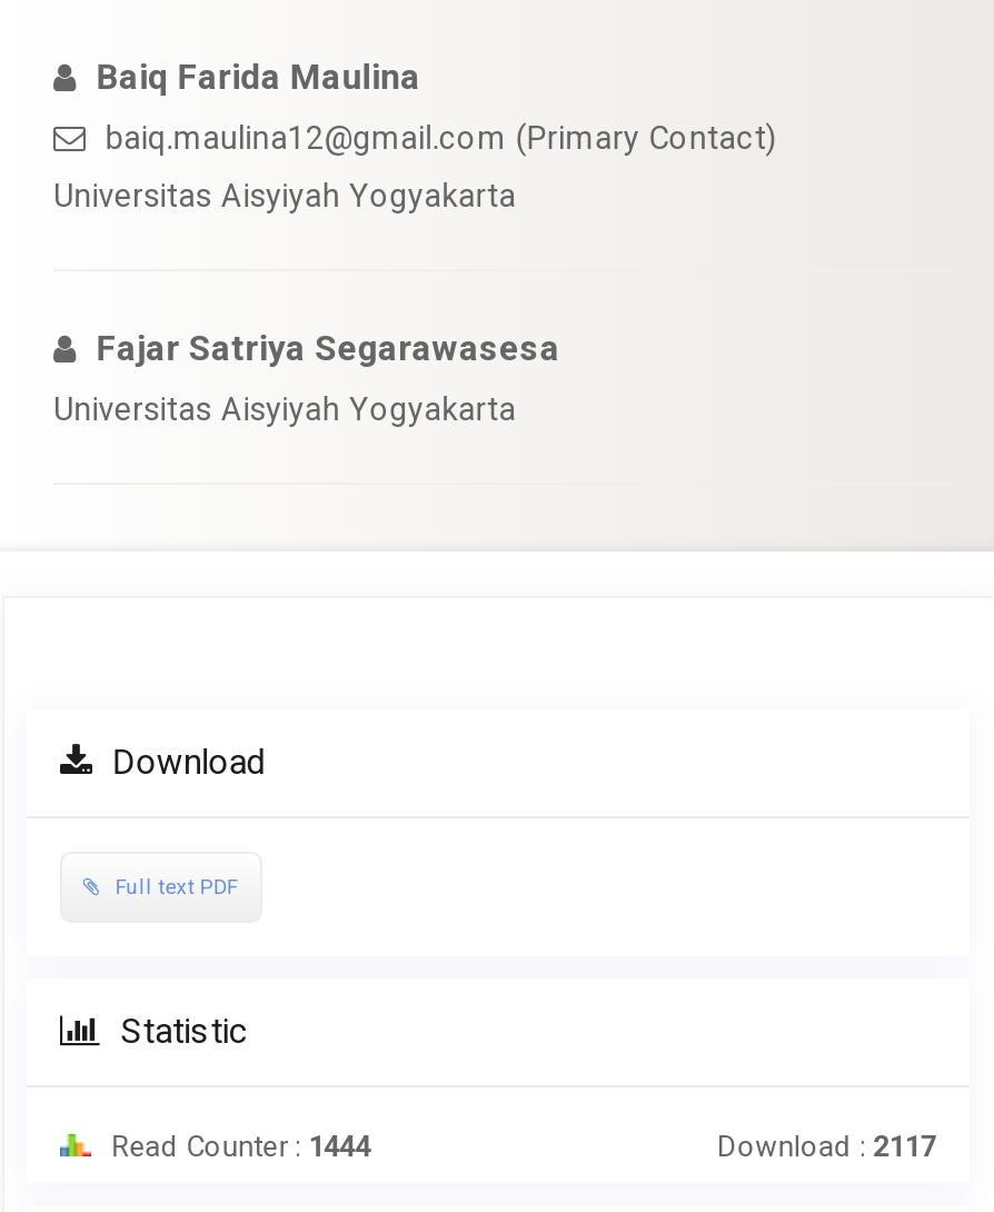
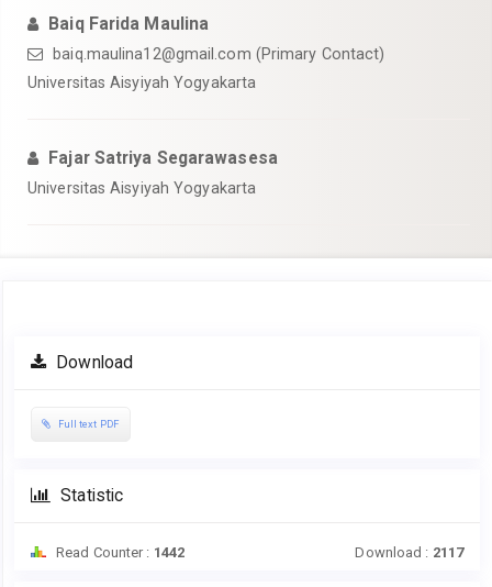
[105,1129,371,1163] Read Counter : 1444 -> [53,544,185,560] Read Counter : 1442

